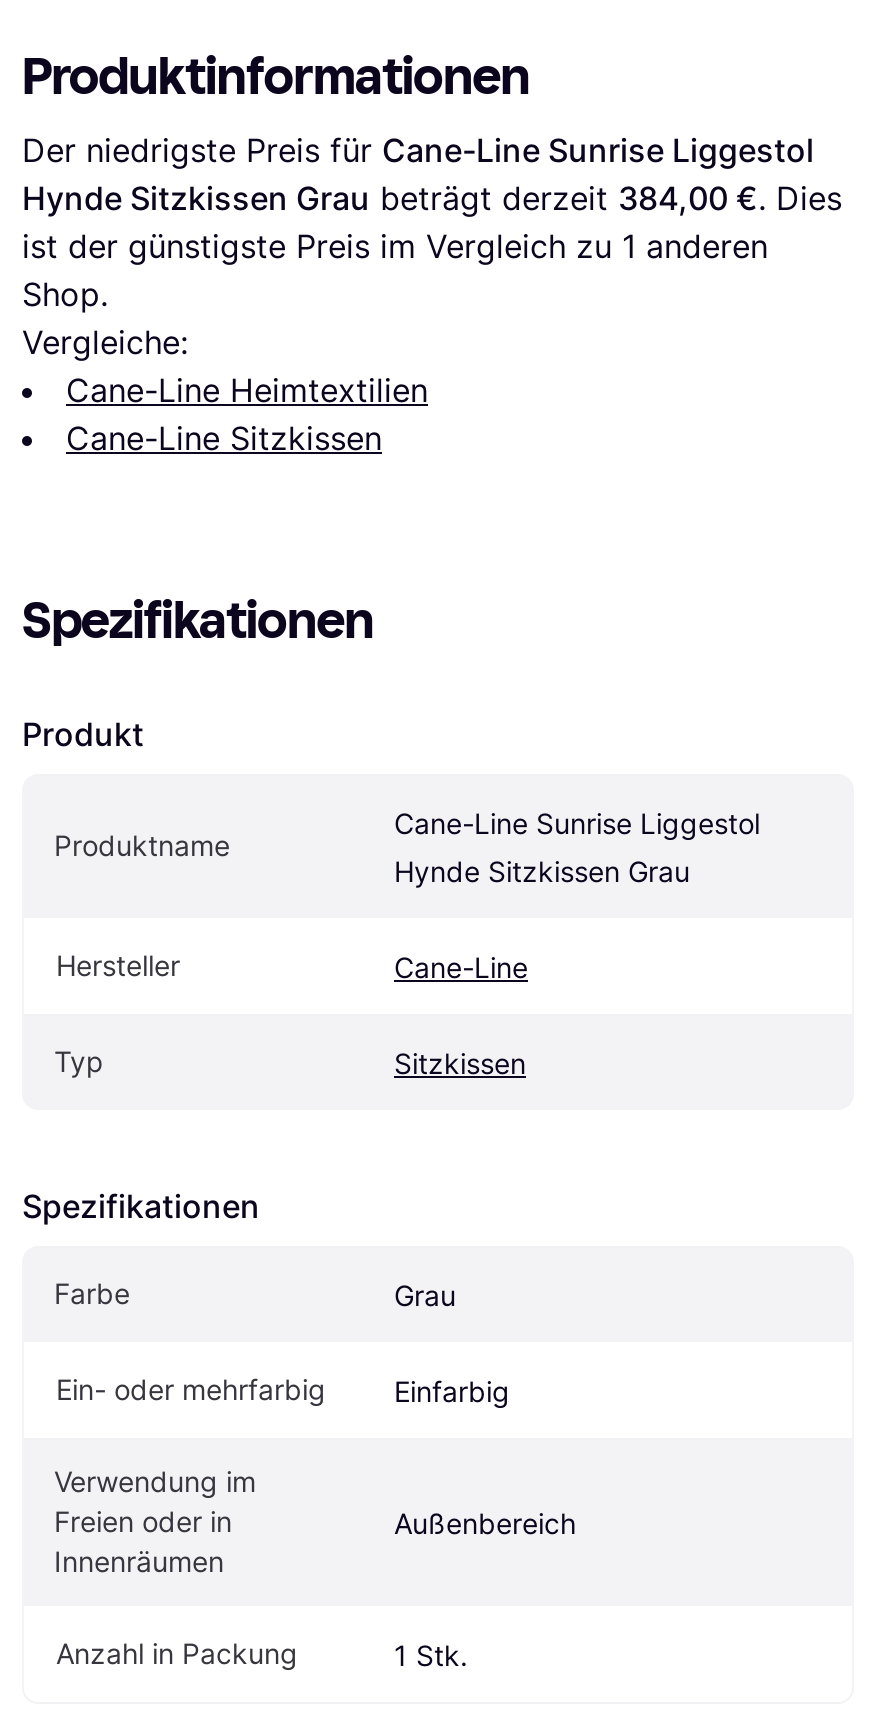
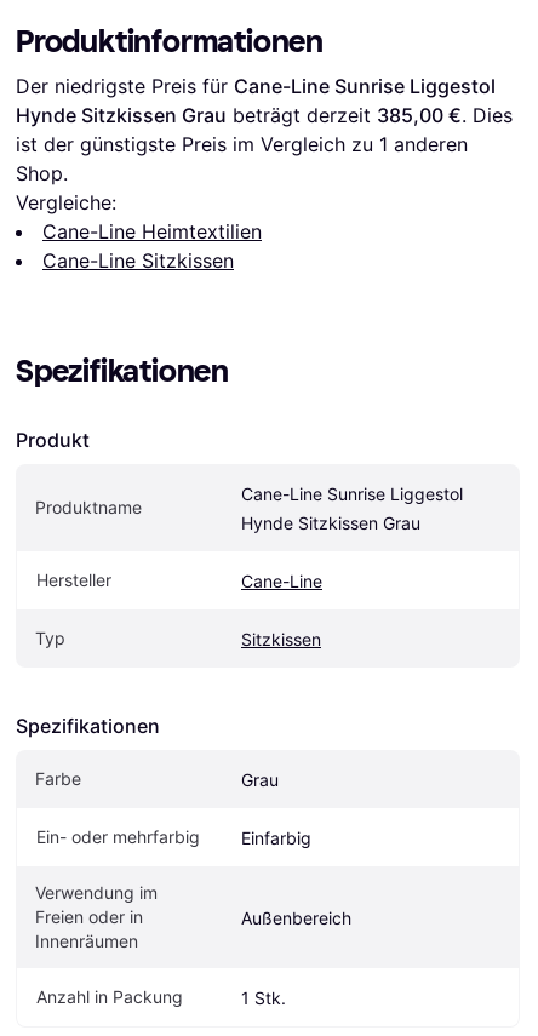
[22,178,842,218] Hynde Sitzkissen Grau beträgt derzeit 384,00 €. Dies -> [16,103,513,127] Hynde Sitzkissen Grau beträgt derzeit 385,00 €. Dies

